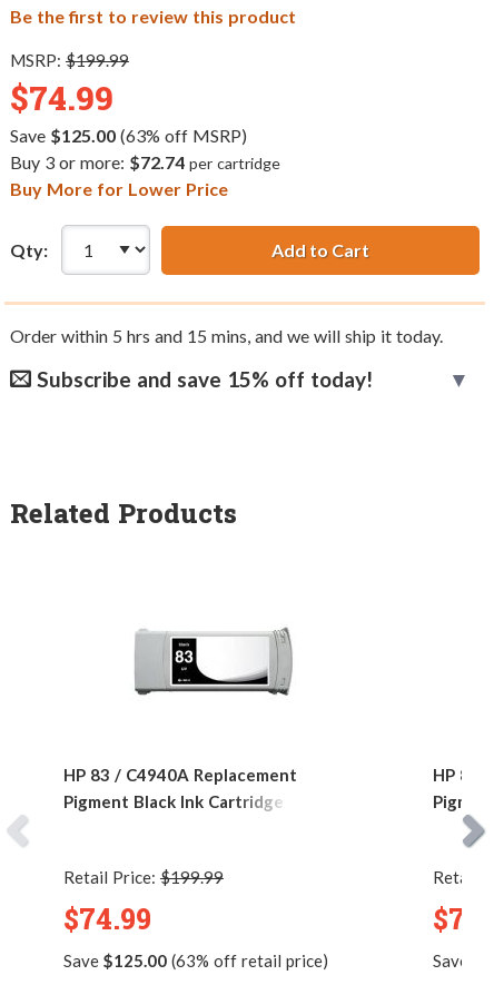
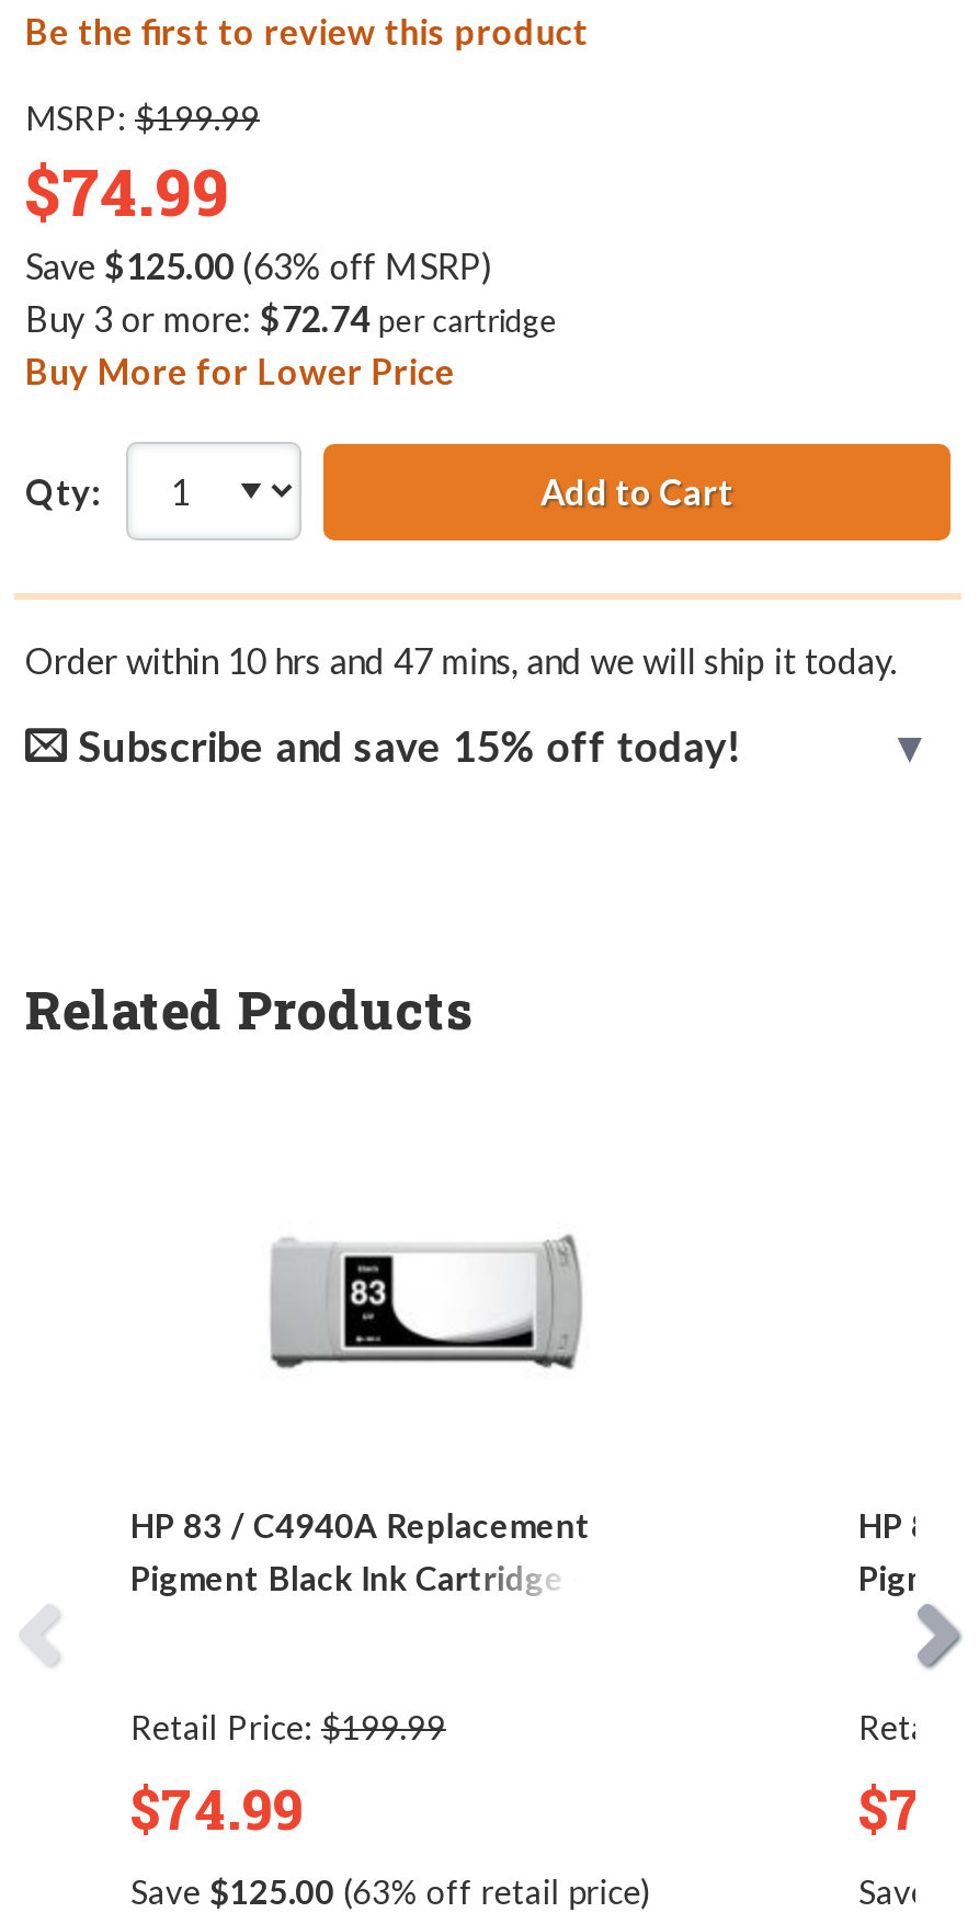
[10,325,442,346] Order within 5 hrs and 15 mins, and we will ship it today. -> [25,640,897,681] Order within 10 hrs and 47 mins, and we will ship it today.

